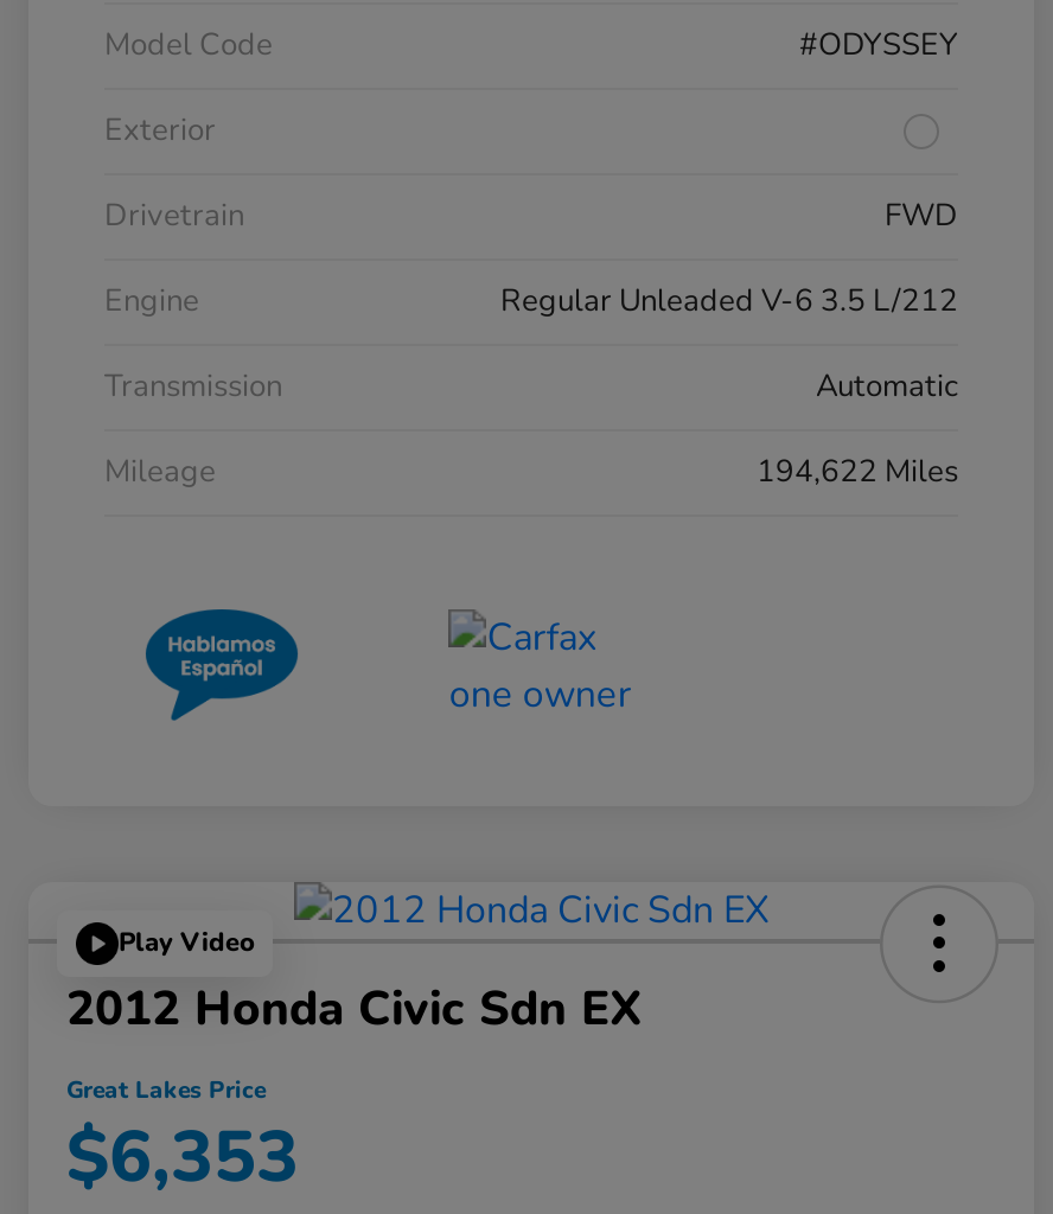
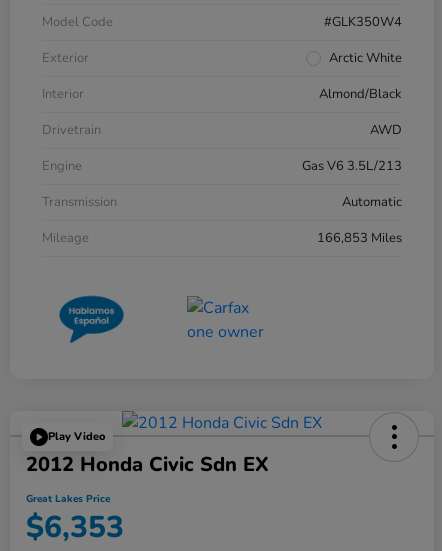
[799,23,958,66] #ODYSSEY -> [324,13,402,31] #GLK350W4
none -> [42,49,402,103] Arctic White | Interior | Almond/Black
[885,194,958,237] FWD -> [370,121,402,139] AWD
[500,279,958,322] Regular Unleaded V-6 3.5 L/212 -> [302,157,402,175] Gas V6 3.5L/213
[757,450,958,493] 194,622 Miles -> [317,229,402,247] 166,853 Miles

